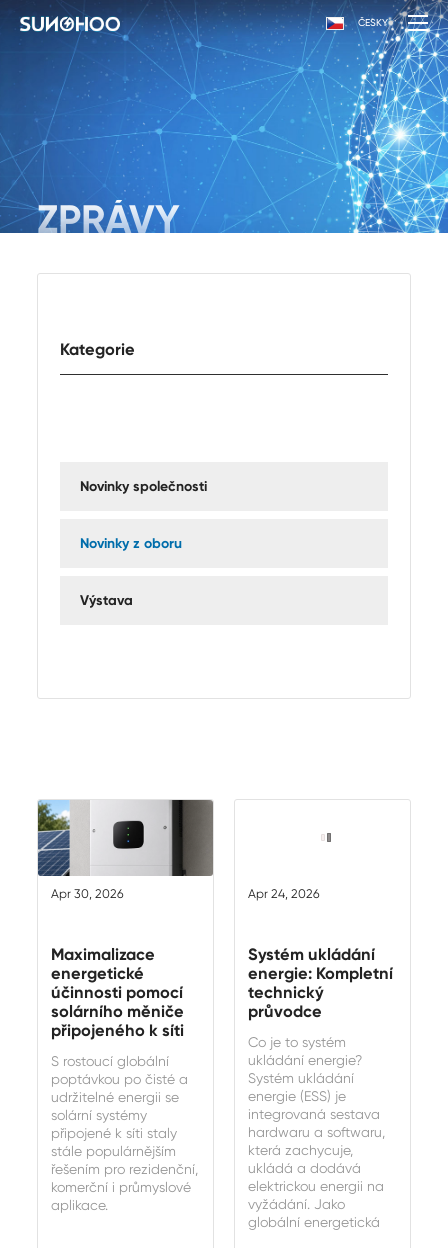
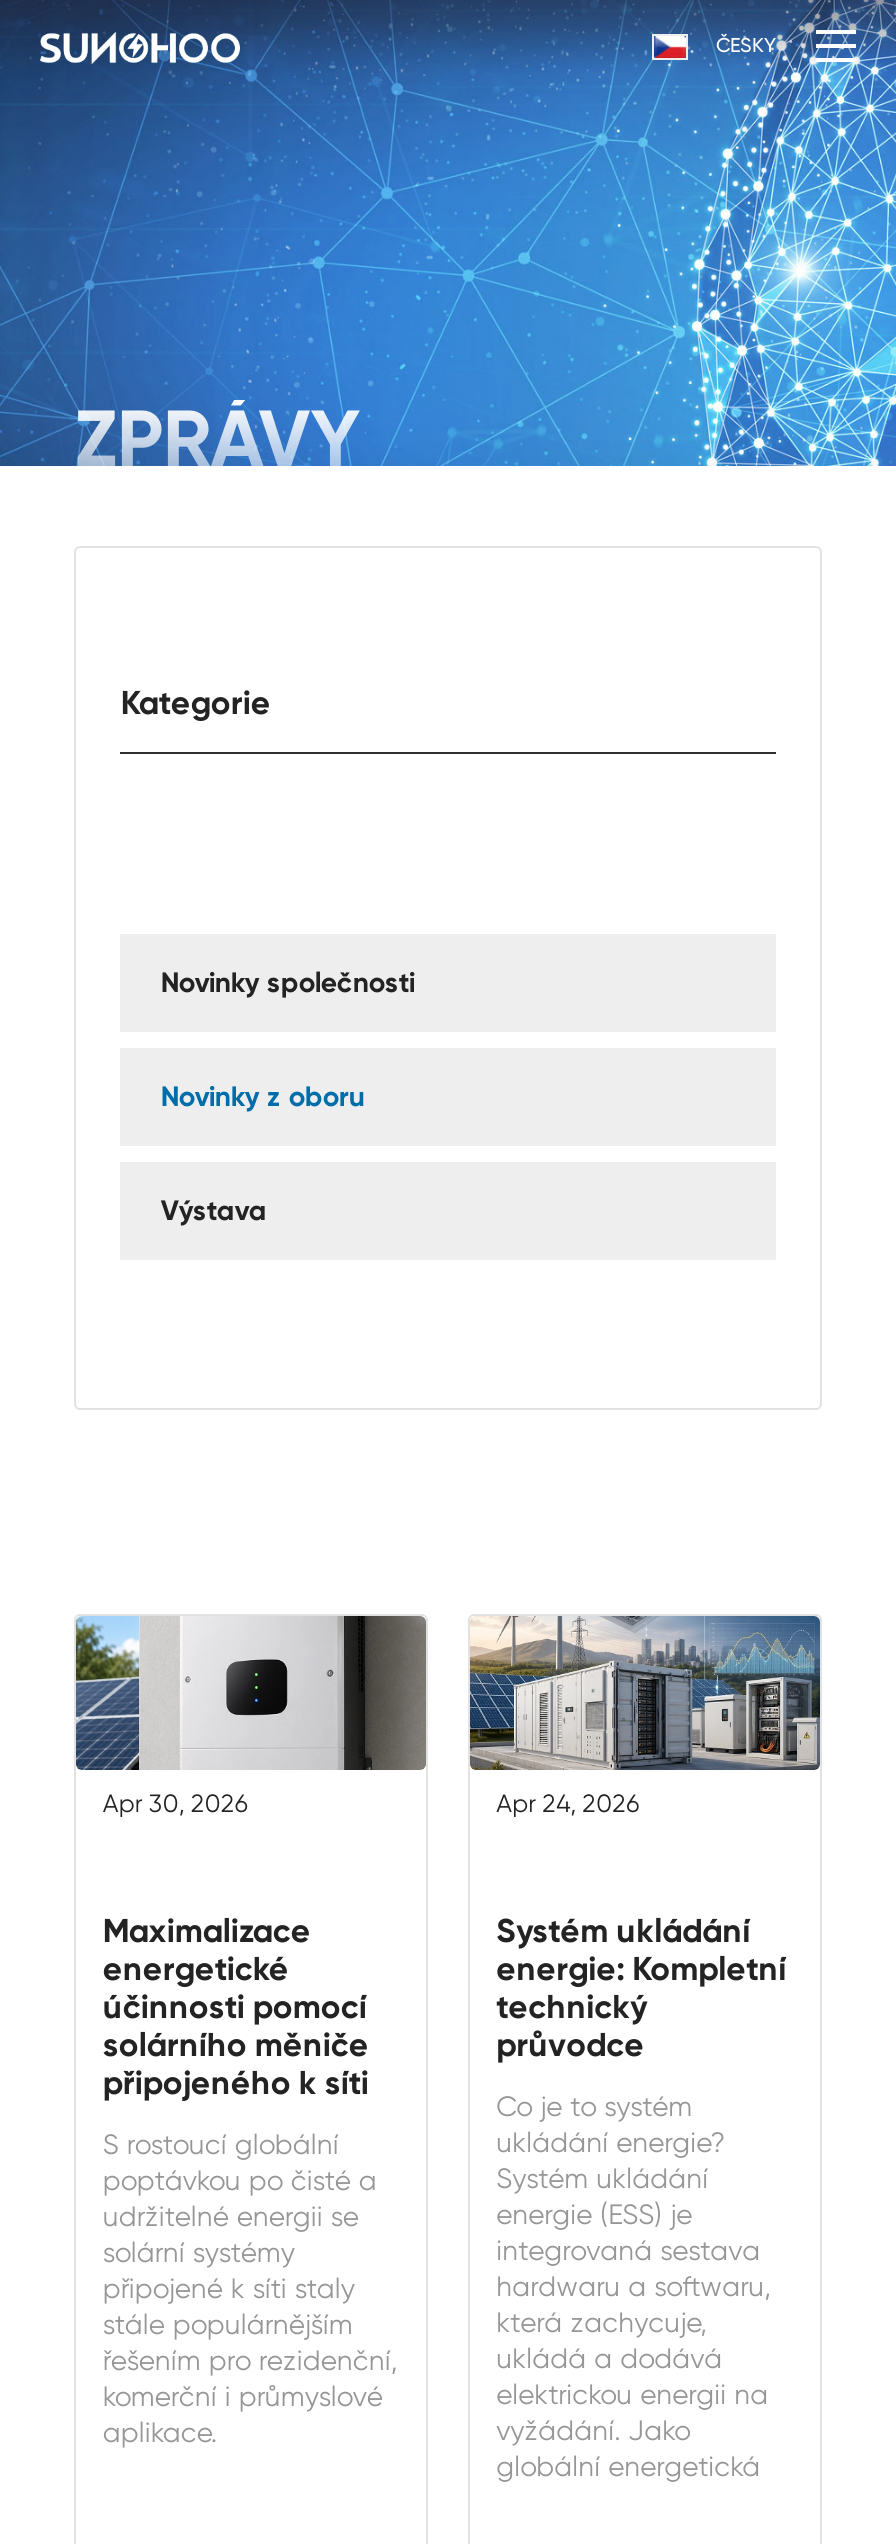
none -> [468,1612,822,1772] [image]

